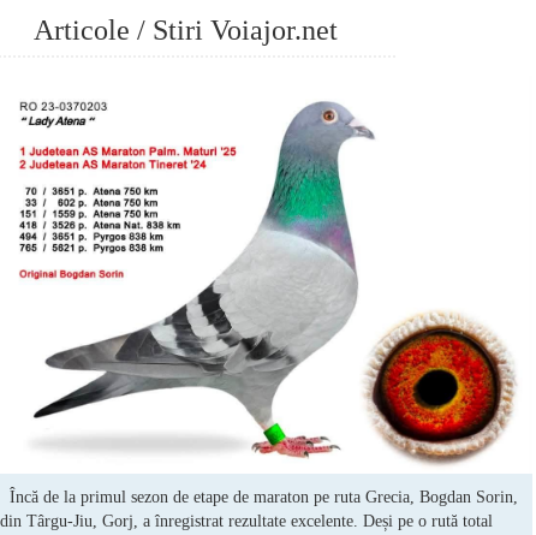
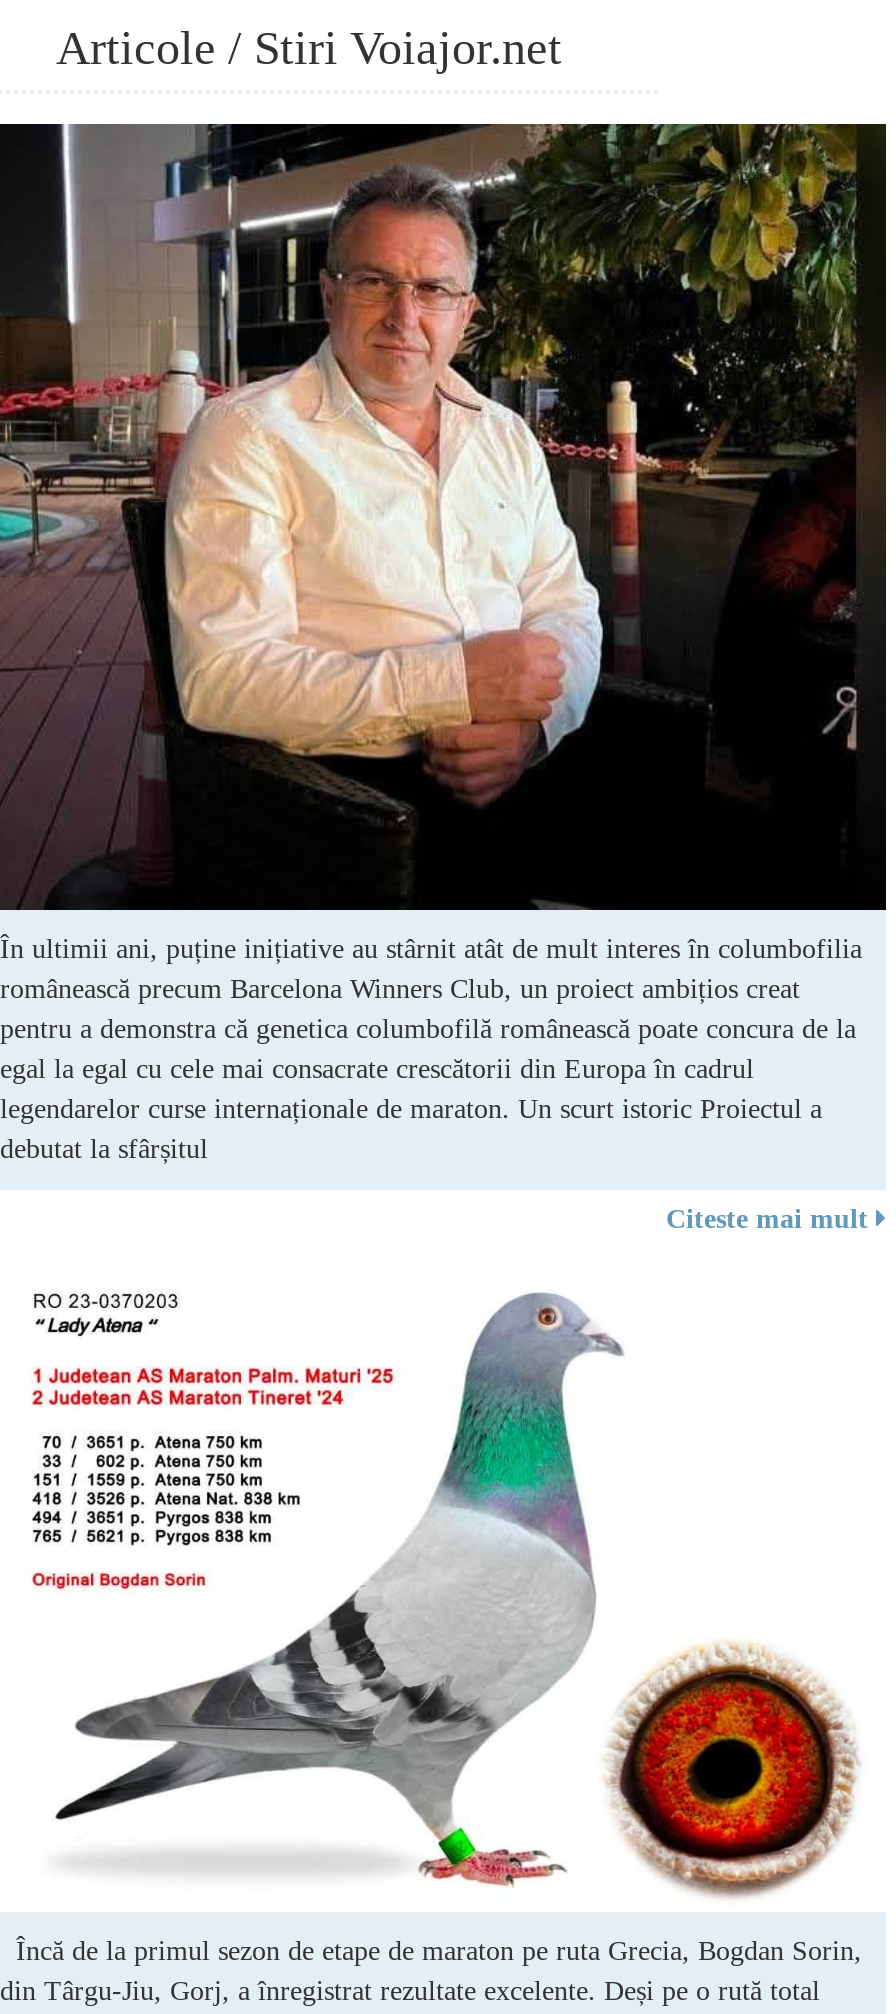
none -> [0,122,888,1234] [image] | În ultimii ani, puține inițiative au stârnit atât de mult interes în columbofilia | românească precum Barcelona Winners Club, un proiect ambițios creat | pentru a demonstra că genetica columbofilă românească poate concura de la | egal la egal cu cele mai consacrate crescătorii din Europa în cadrul | legendarelor curse internaționale de maraton. Un scurt istoric Proiectul a | debutat la sfârșitul | Citeste mai mult

